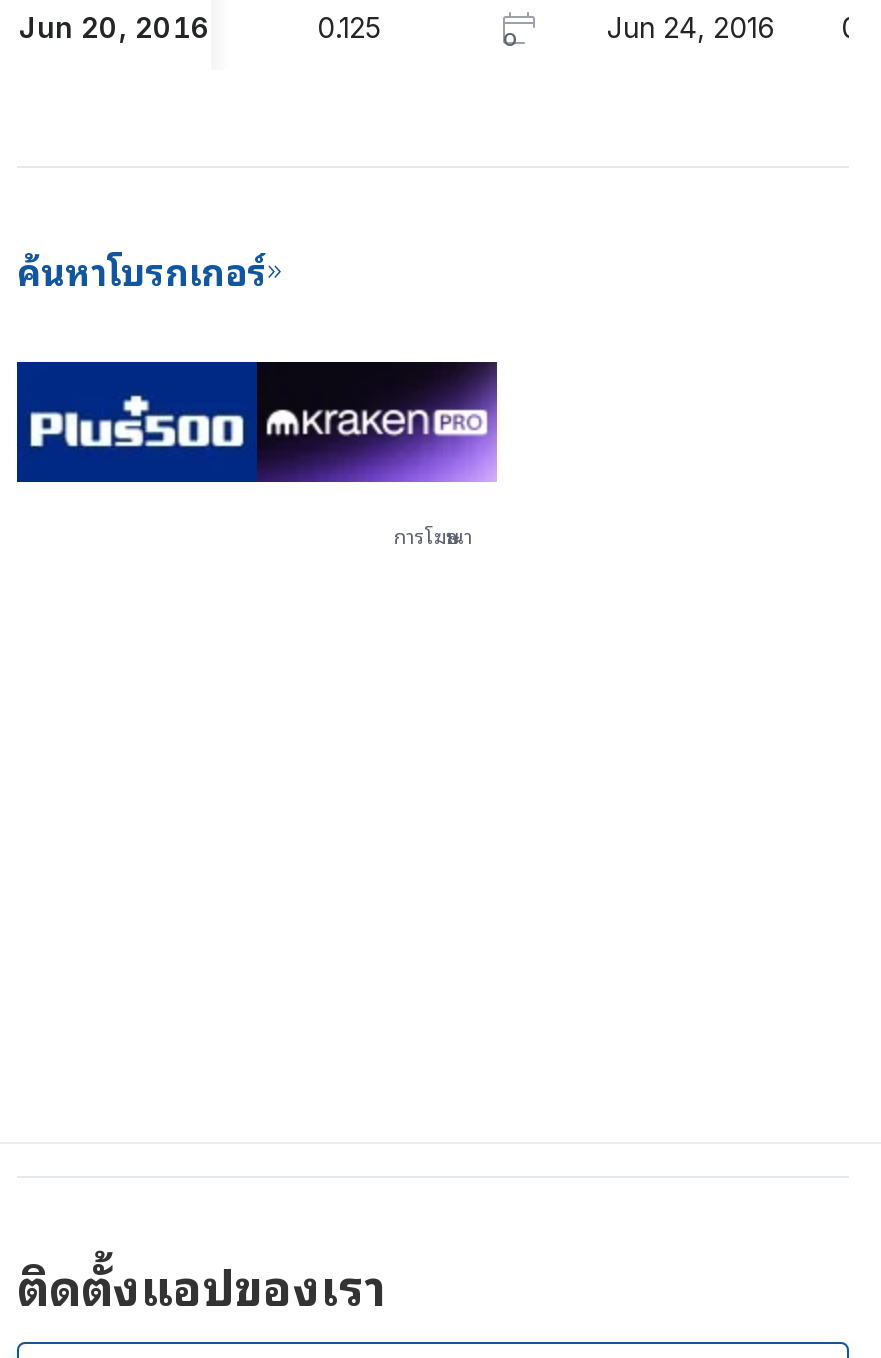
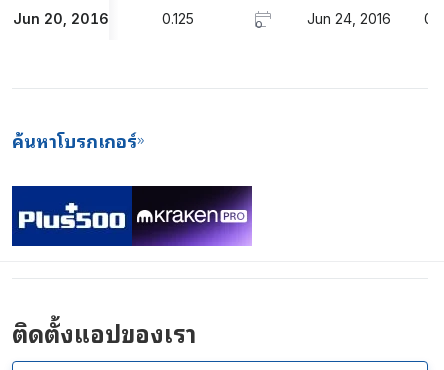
[394,524,472,548] การโฆษณา -> none

